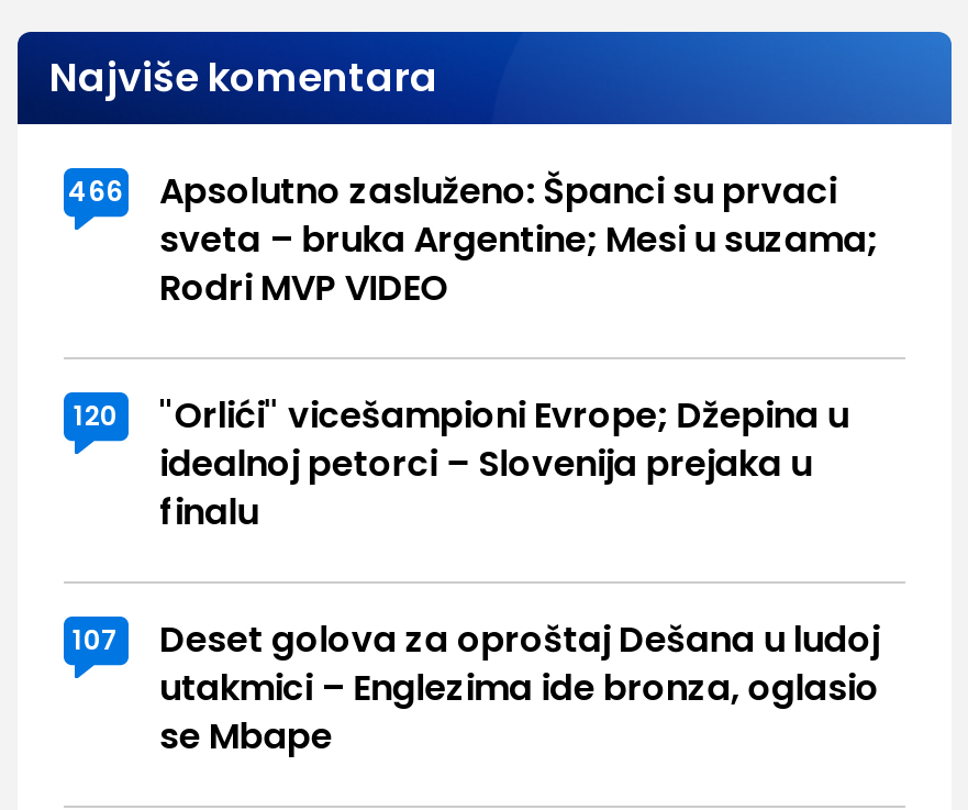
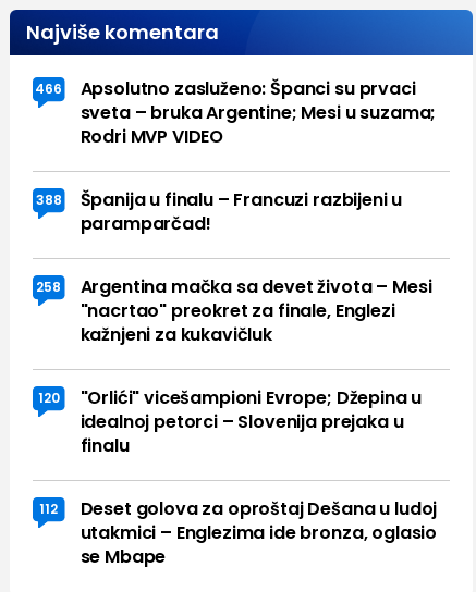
none -> [35,187,432,347] 388 | Španija u finalu – Francuzi razbijeni u | paramparčad! | 258 | Argentina mačka sa devet života – Mesi | "nacrtao" preokret za finale, Englezi | kažnjeni za kukavičluk
[73,616,880,666] 107 Deset golova za oproštaj Dešana u ludoj -> [39,496,437,521] 112 Deset golova za oproštaj Dešana u ludoj

